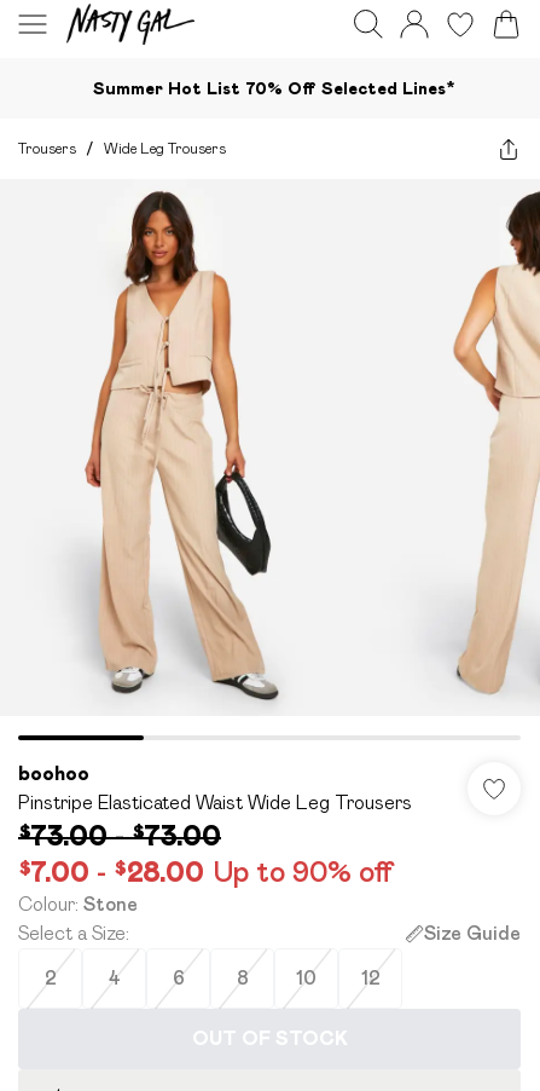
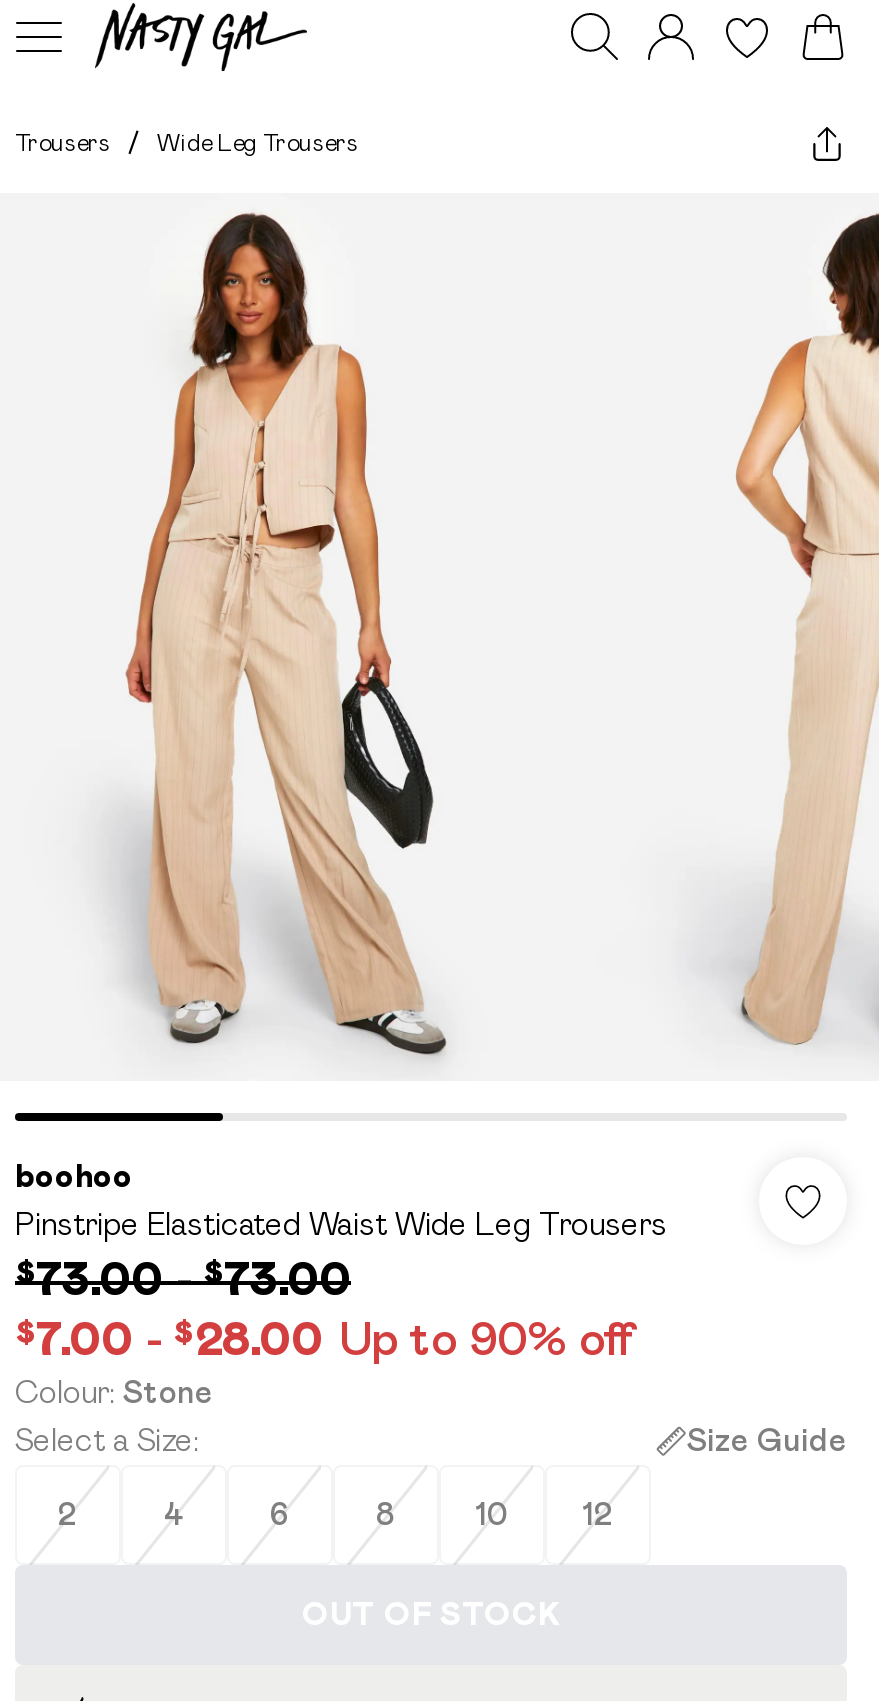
[93,78,455,97] Summer Hot List 70% Off Selected Lines* -> none

